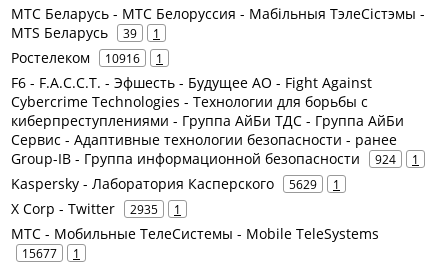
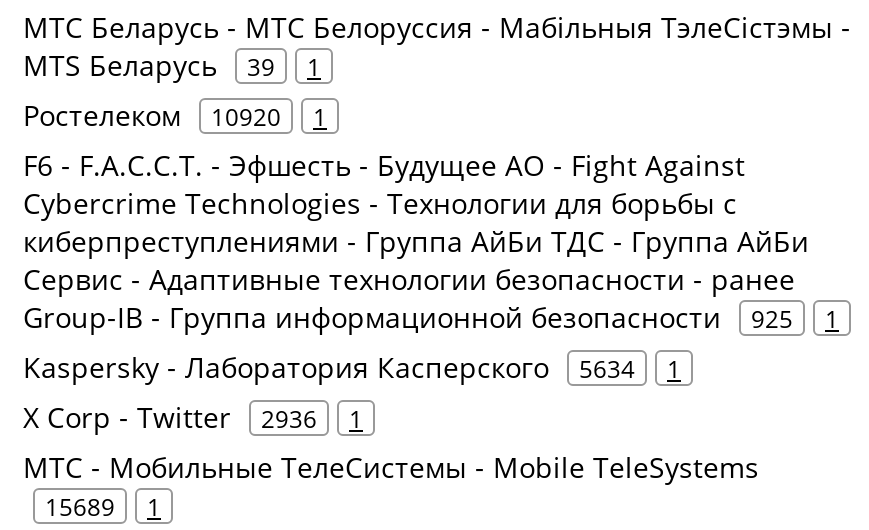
[11,48,163,67] Ростелеком 10916 1 -> [23,96,327,134] Ростелеком 10920 1
[375,151,396,167] 924 -> [751,302,793,334] 925
[11,174,340,193] Kaspersky - Лаборатория Касперского 5629 1 -> [23,348,681,386] Kaspersky - Лаборатория Касперского 5634 1
[11,199,181,218] X Corp - Twitter 2935 1 -> [23,398,363,436] X Corp - Twitter 2936 1
[22,245,80,261] 15677 1 -> [45,490,161,522] 15689 1

